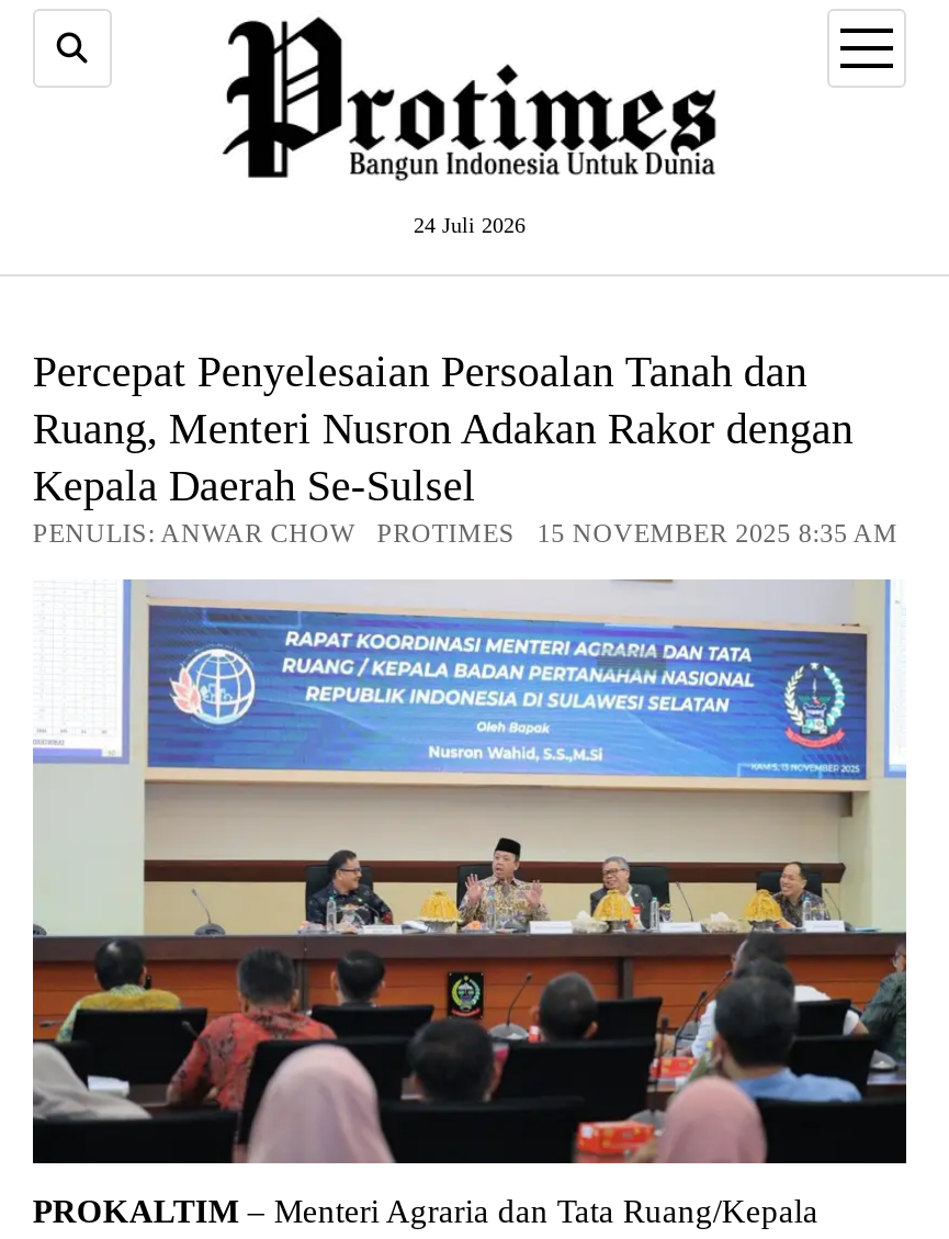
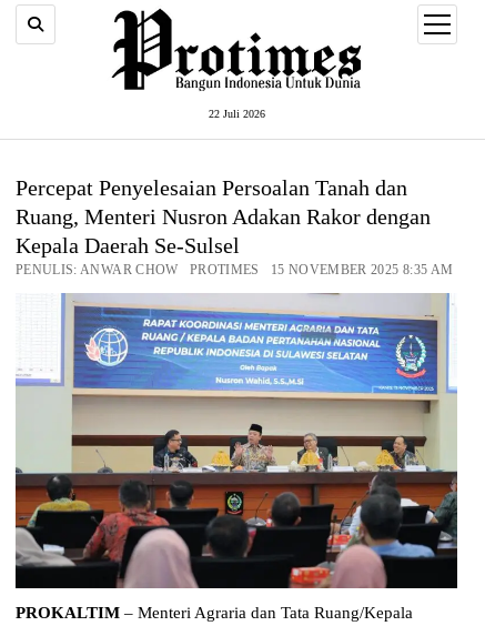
[414,214,526,238] 24 Juli 2026 -> [208,108,265,120] 22 Juli 2026

